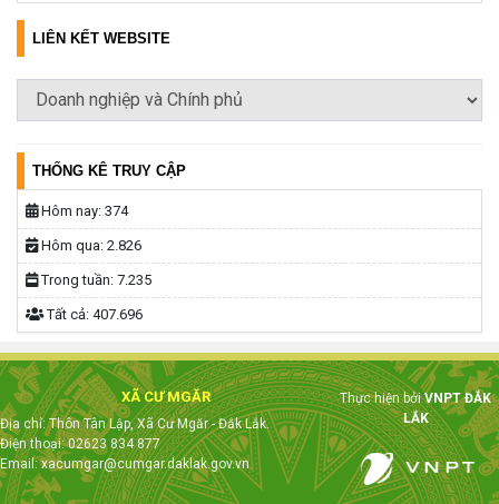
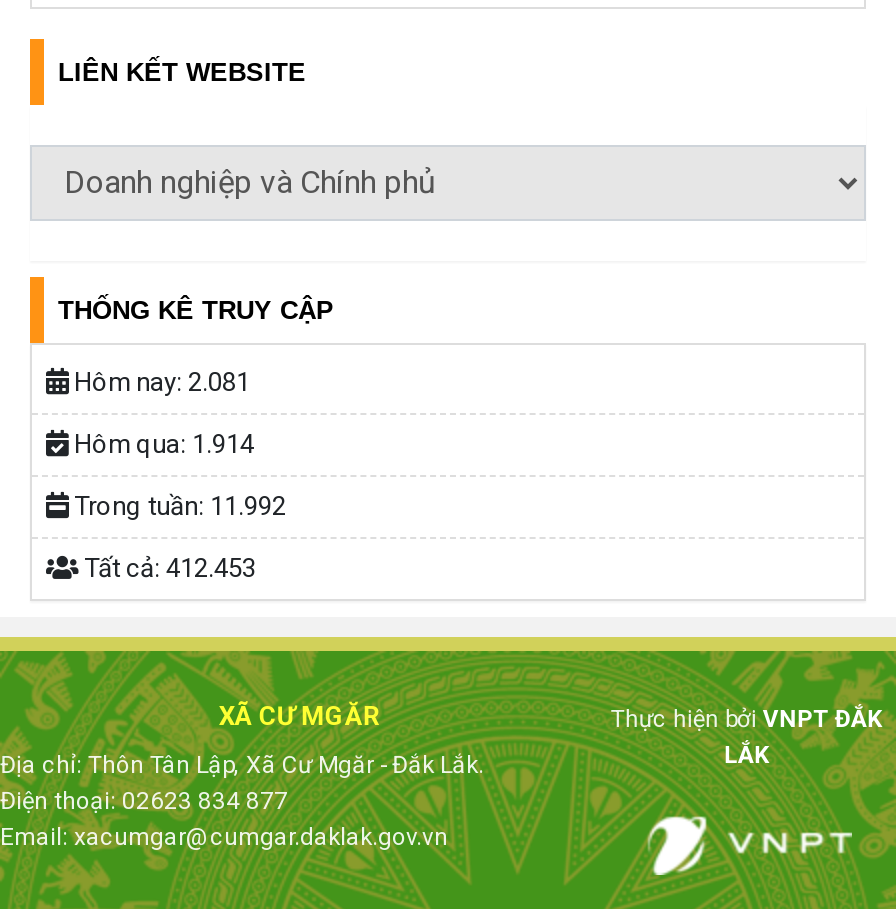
[38,202,128,219] Hôm nay: 374 -> [68,367,250,397] Hôm nay: 2.081
[38,237,141,254] Hôm qua: 2.826 -> [68,429,254,459] Hôm qua: 1.914
[38,271,151,288] Trong tuần: 7.235 -> [68,491,286,521] Trong tuần: 11.992
[43,306,143,323] Tất cả: 407.696 -> [78,553,256,583] Tất cả: 412.453

